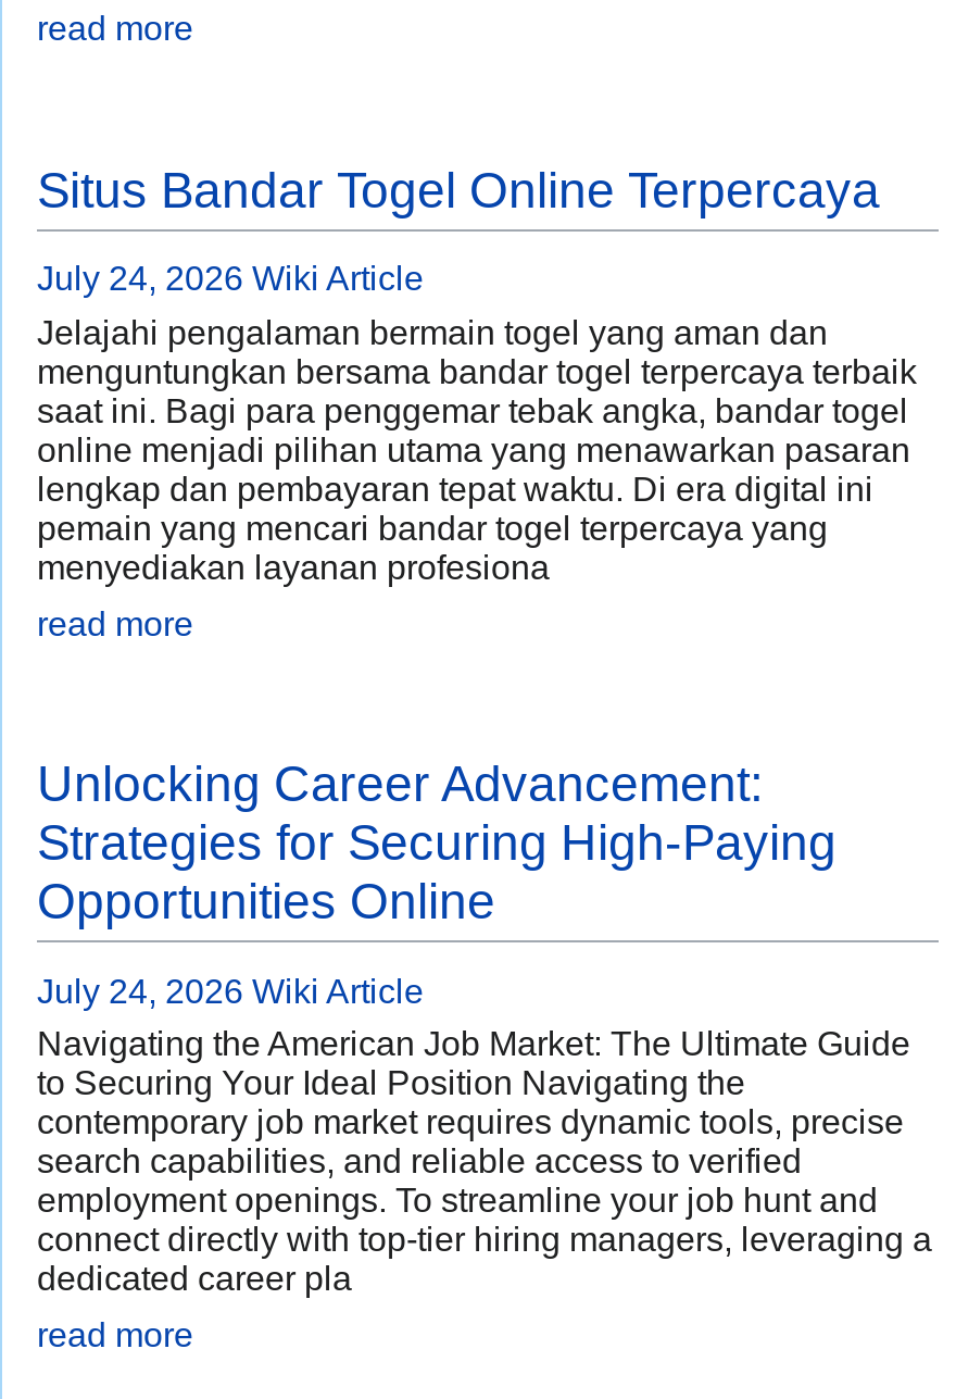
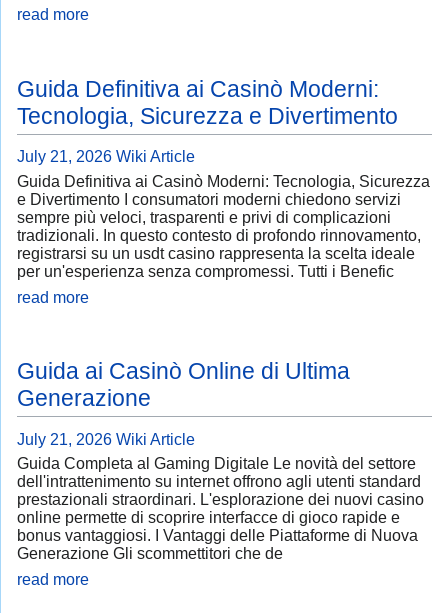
[37,161,880,218] Situs Bandar Togel Online Terpercaya -> [17,76,398,129] Guida Definitiva ai Casinò Moderni: | Tecnologia, Sicurezza e Divertimento
[37,261,917,585] July 24, 2026 Wiki Article | Jelajahi pengalaman bermain togel yang aman dan | menguntungkan bersama bandar togel terpercaya terbaik | saat ini. Bagi para penggemar tebak angka, bandar togel | online menjadi pilihan utama yang menawarkan pasaran | lengkap dan pembayaran tepat waktu. Di era digital ini | pemain yang mencari bandar togel terpercaya yang | menyediakan layanan profesiona -> [17,148,430,280] July 21, 2026 Wiki Article | Guida Definitiva ai Casinò Moderni: Tecnologia, Sicurezza | e Divertimento I consumatori moderni chiedono servizi | sempre più veloci, trasparenti e privi di complicazioni | tradizionali. In questo contesto di profondo rinnovamento, | registrarsi su un usdt casino rappresenta la scelta ideale | per un'esperienza senza compromessi. Tutti i Benefic
[37,756,836,930] Unlocking Career Advancement: | Strategies for Securing High-Paying | Opportunities Online -> [17,358,350,411] Guida ai Casinò Online di Ultima | Generazione
[37,973,932,1298] July 24, 2026 Wiki Article | Navigating the American Job Market: The Ultimate Guide | to Securing Your Ideal Position Navigating the | contemporary job market requires dynamic tools, precise | search capabilities, and reliable access to verified | employment openings. To streamline your job hunt and | connect directly with top-tier hiring managers, leveraging a | dedicated career pla -> [17,431,424,562] July 21, 2026 Wiki Article | Guida Completa al Gaming Digitale Le novità del settore | dell'intrattenimento su internet offrono agli utenti standard | prestazionali straordinari. L'esplorazione dei nuovi casino | online permette di scoprire interfacce di gioco rapide e | bonus vantaggiosi. I Vantaggi delle Piattaforme di Nuova | Generazione Gli scommettitori che de

